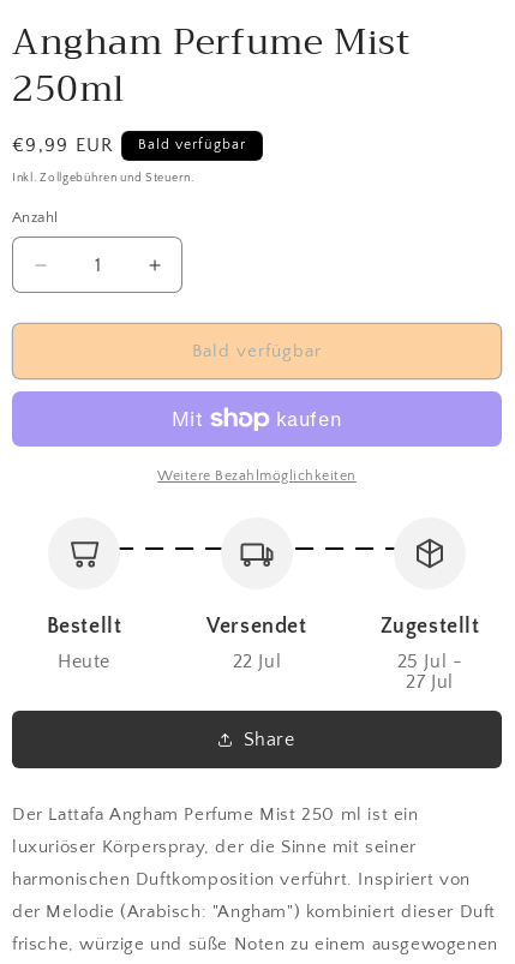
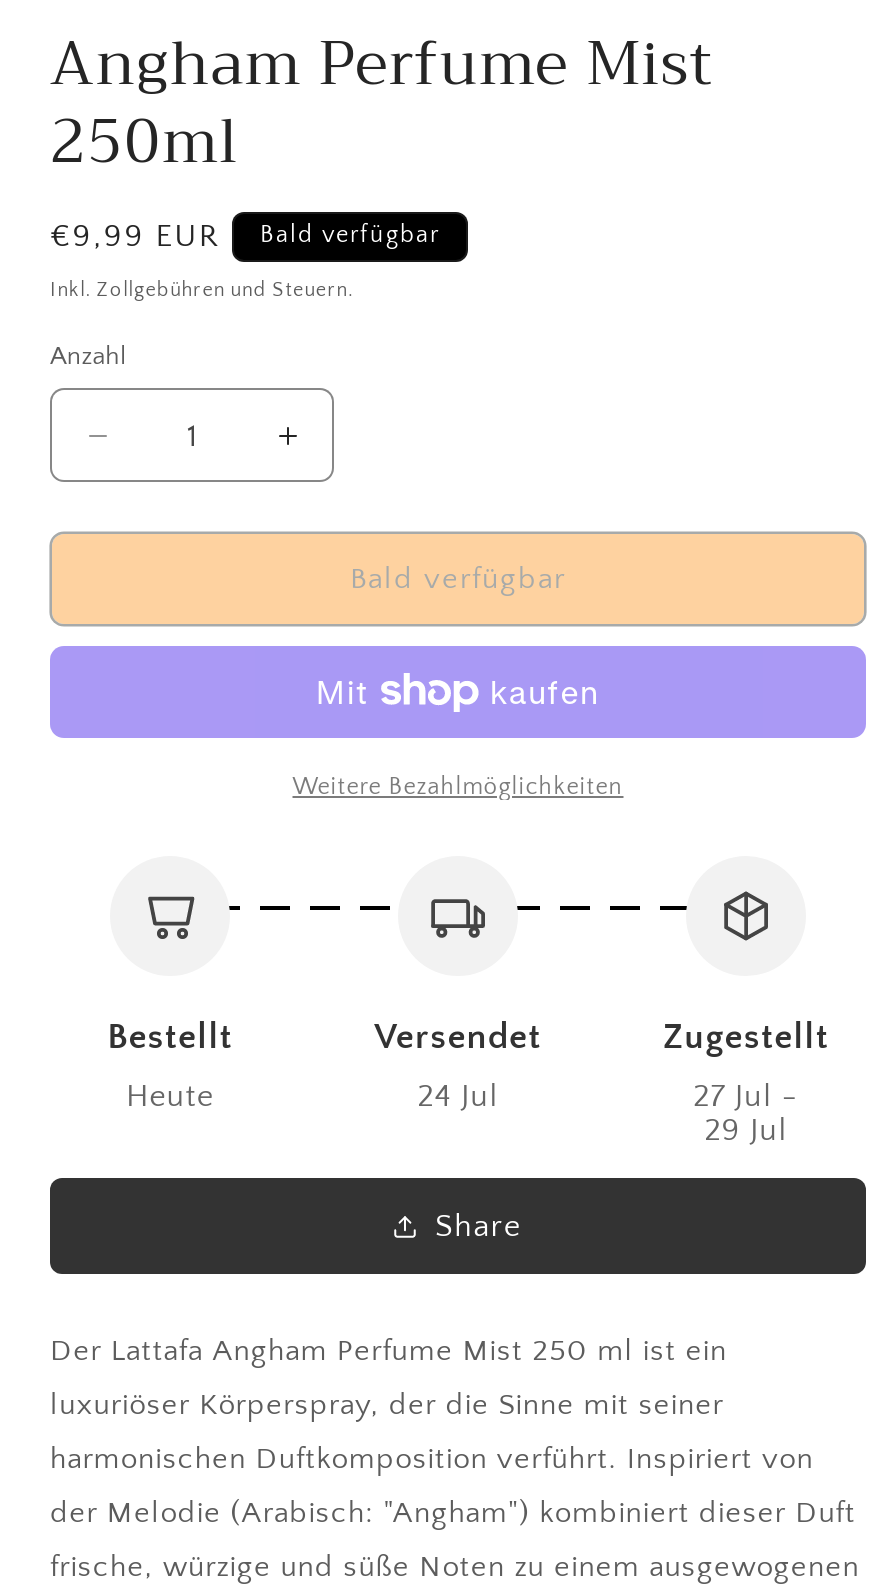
[233,651,281,672] 22 Jul -> [417,1078,499,1114] 24 Jul
[397,651,463,672] 25 Jul - -> [693,1078,799,1114] 27 Jul -
[406,671,454,693] 27 Jul -> [704,1112,788,1148] 29 Jul

